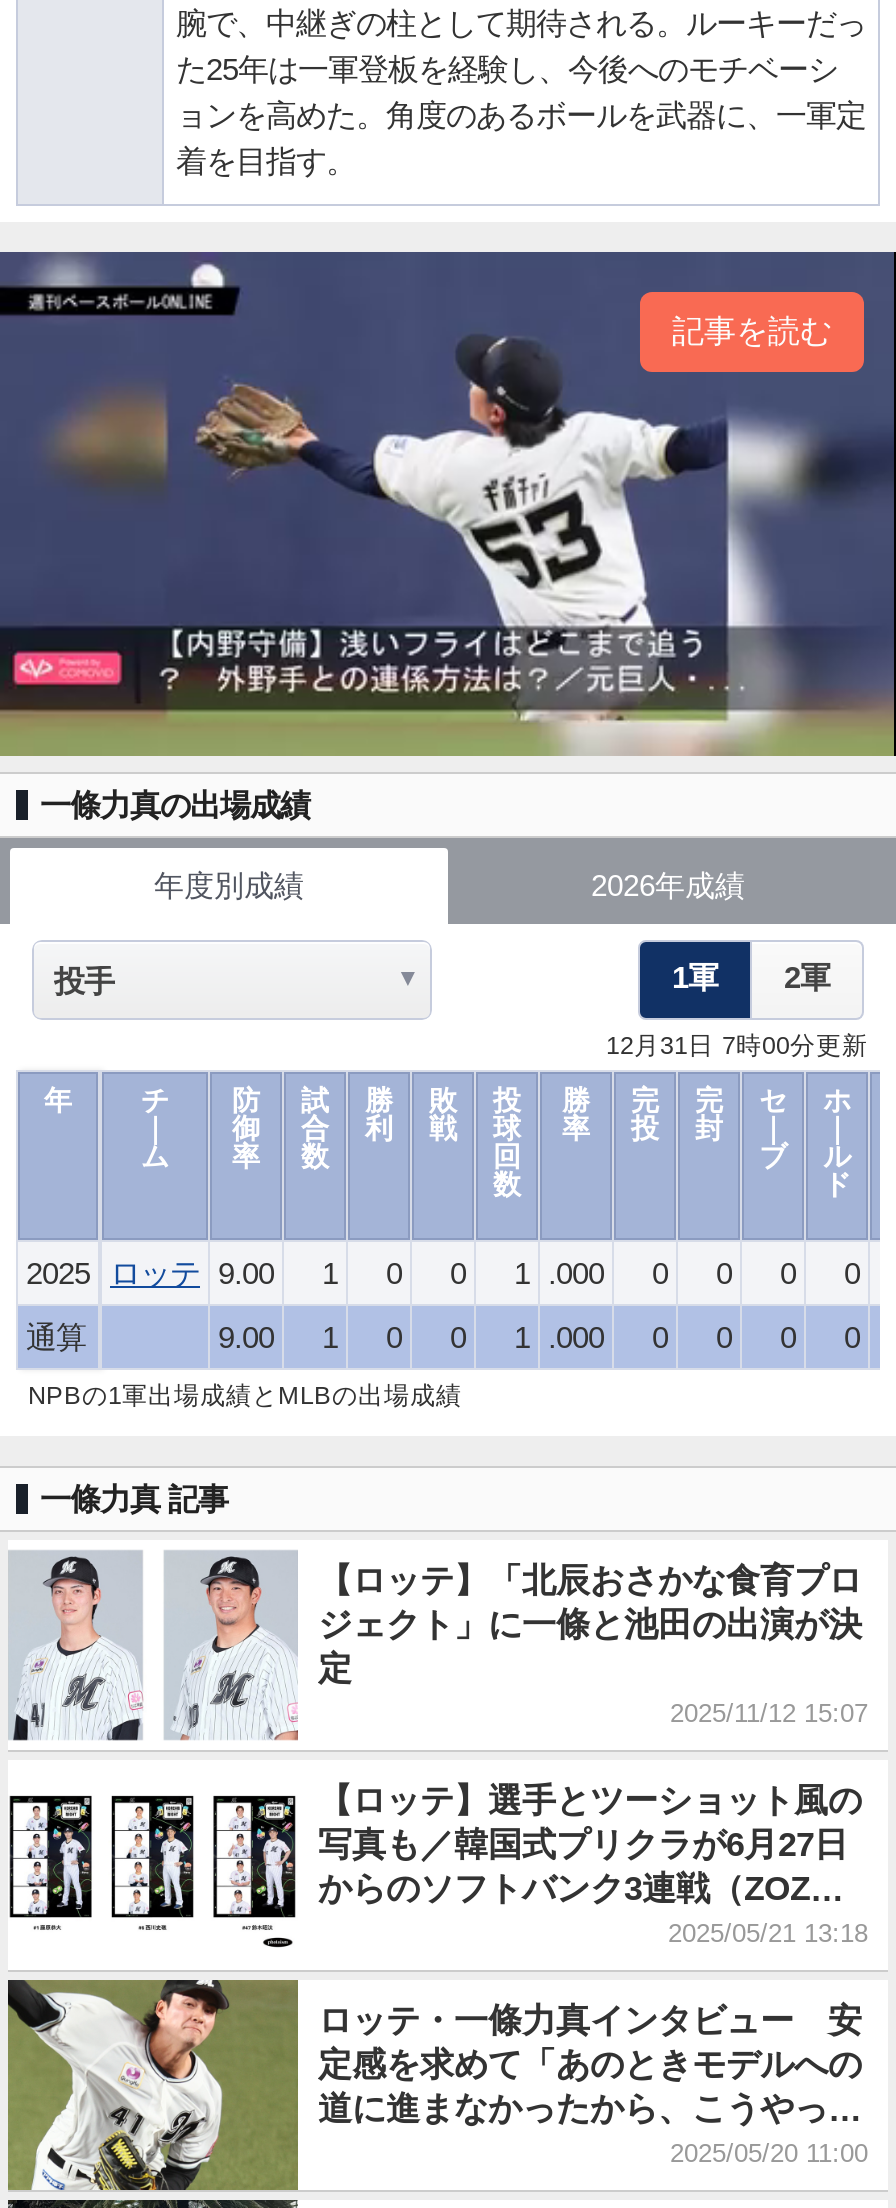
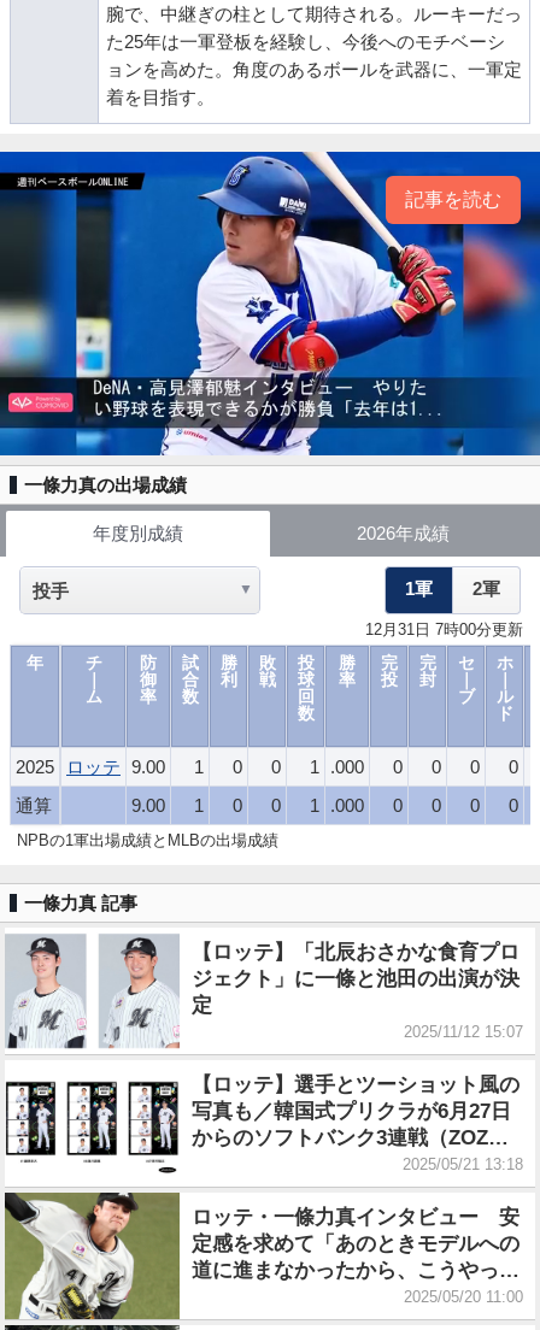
[6,250,890,758] [image] -> [4,152,536,457] [image]

